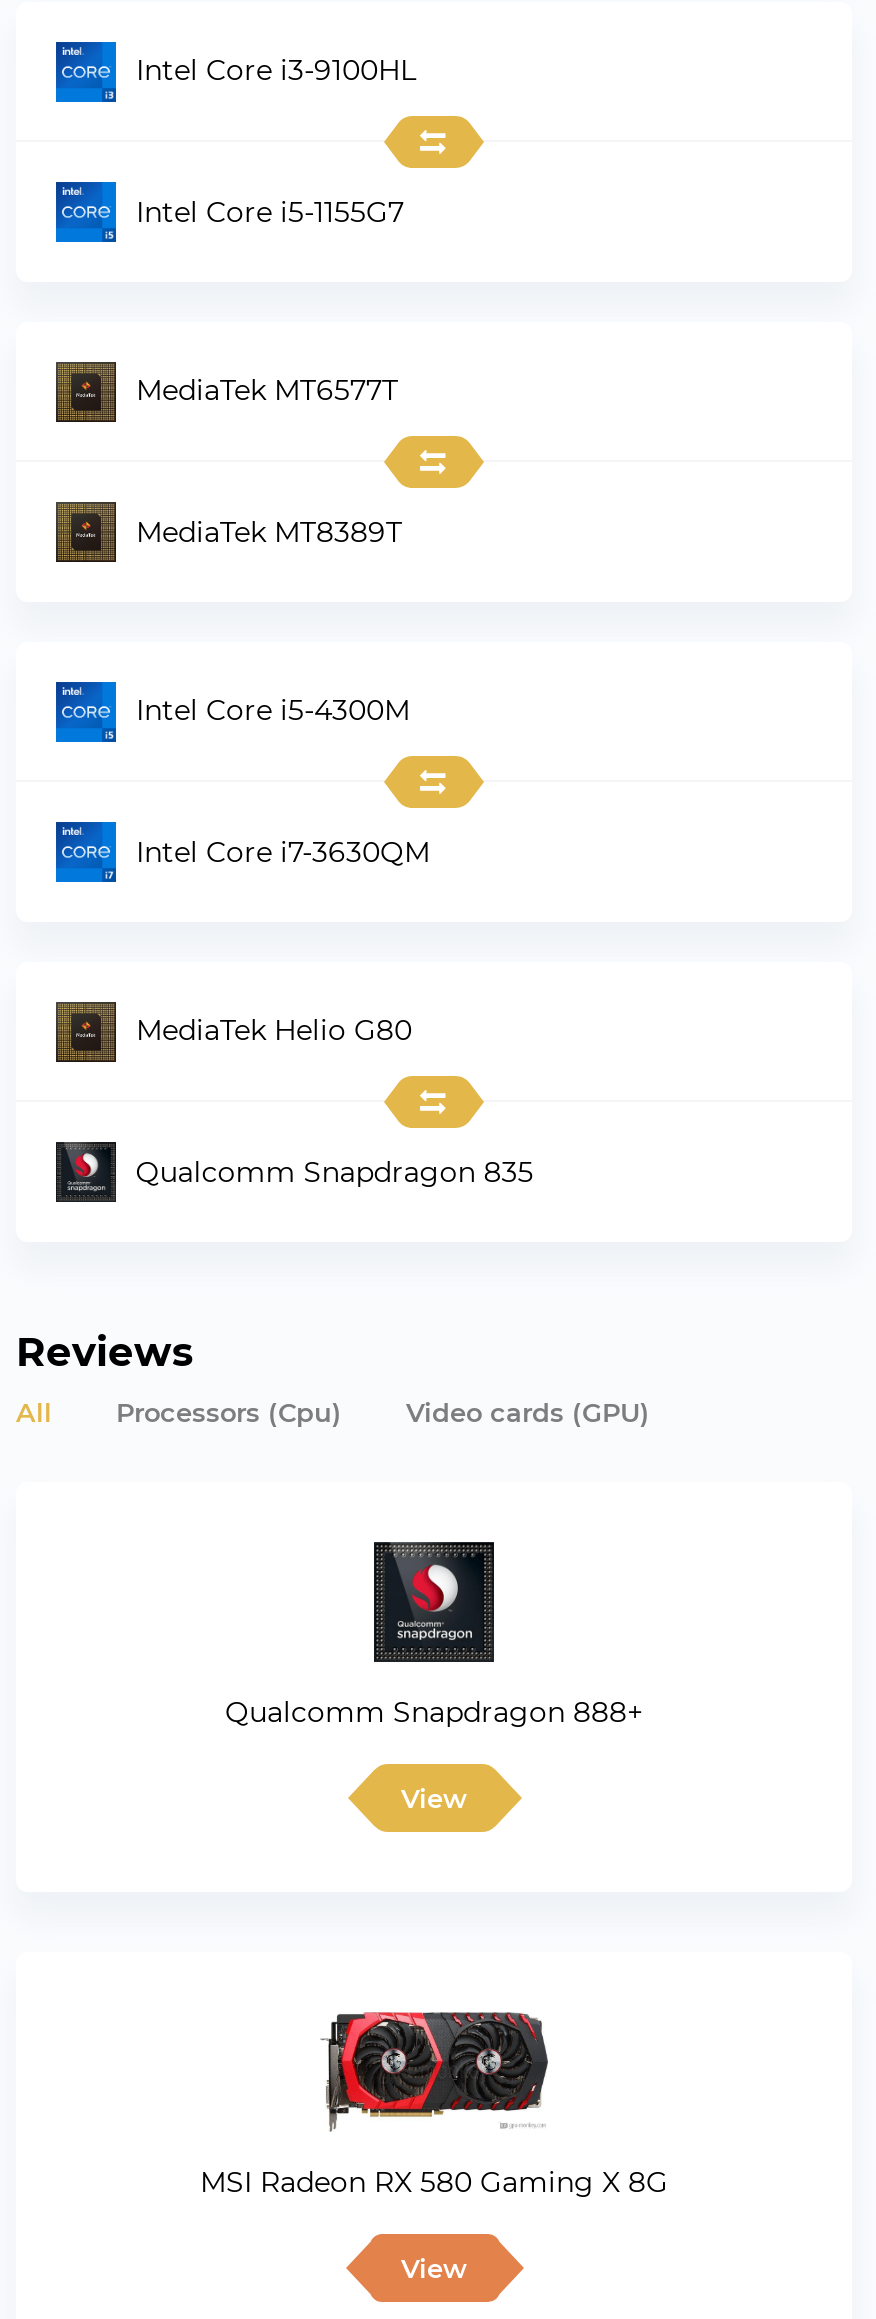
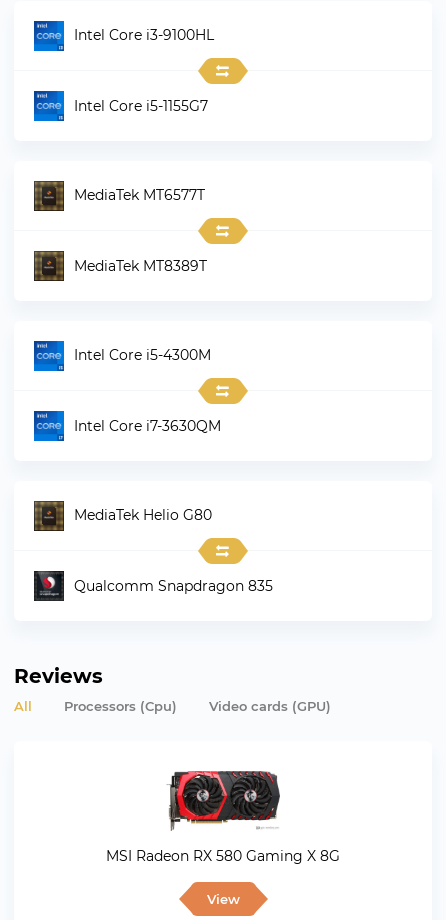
[225,1540,643,1813] [image] | Qualcomm Snapdragon 888+ | View -> none

